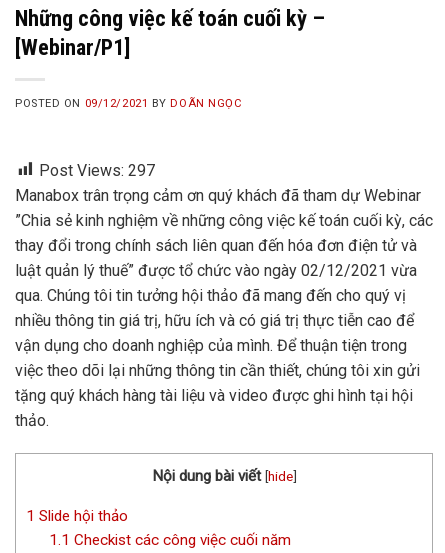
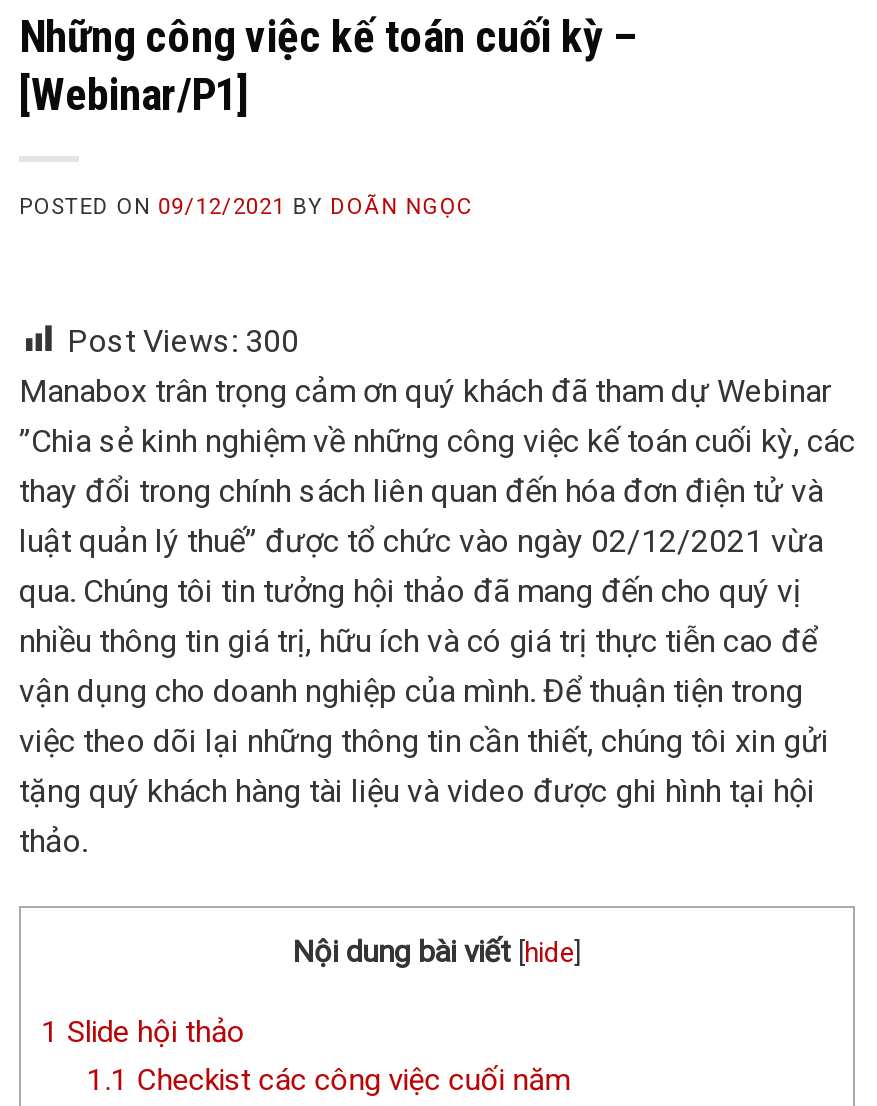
[39,161,155,180] Post Views: 297 -> [67,321,299,359] Post Views: 300

